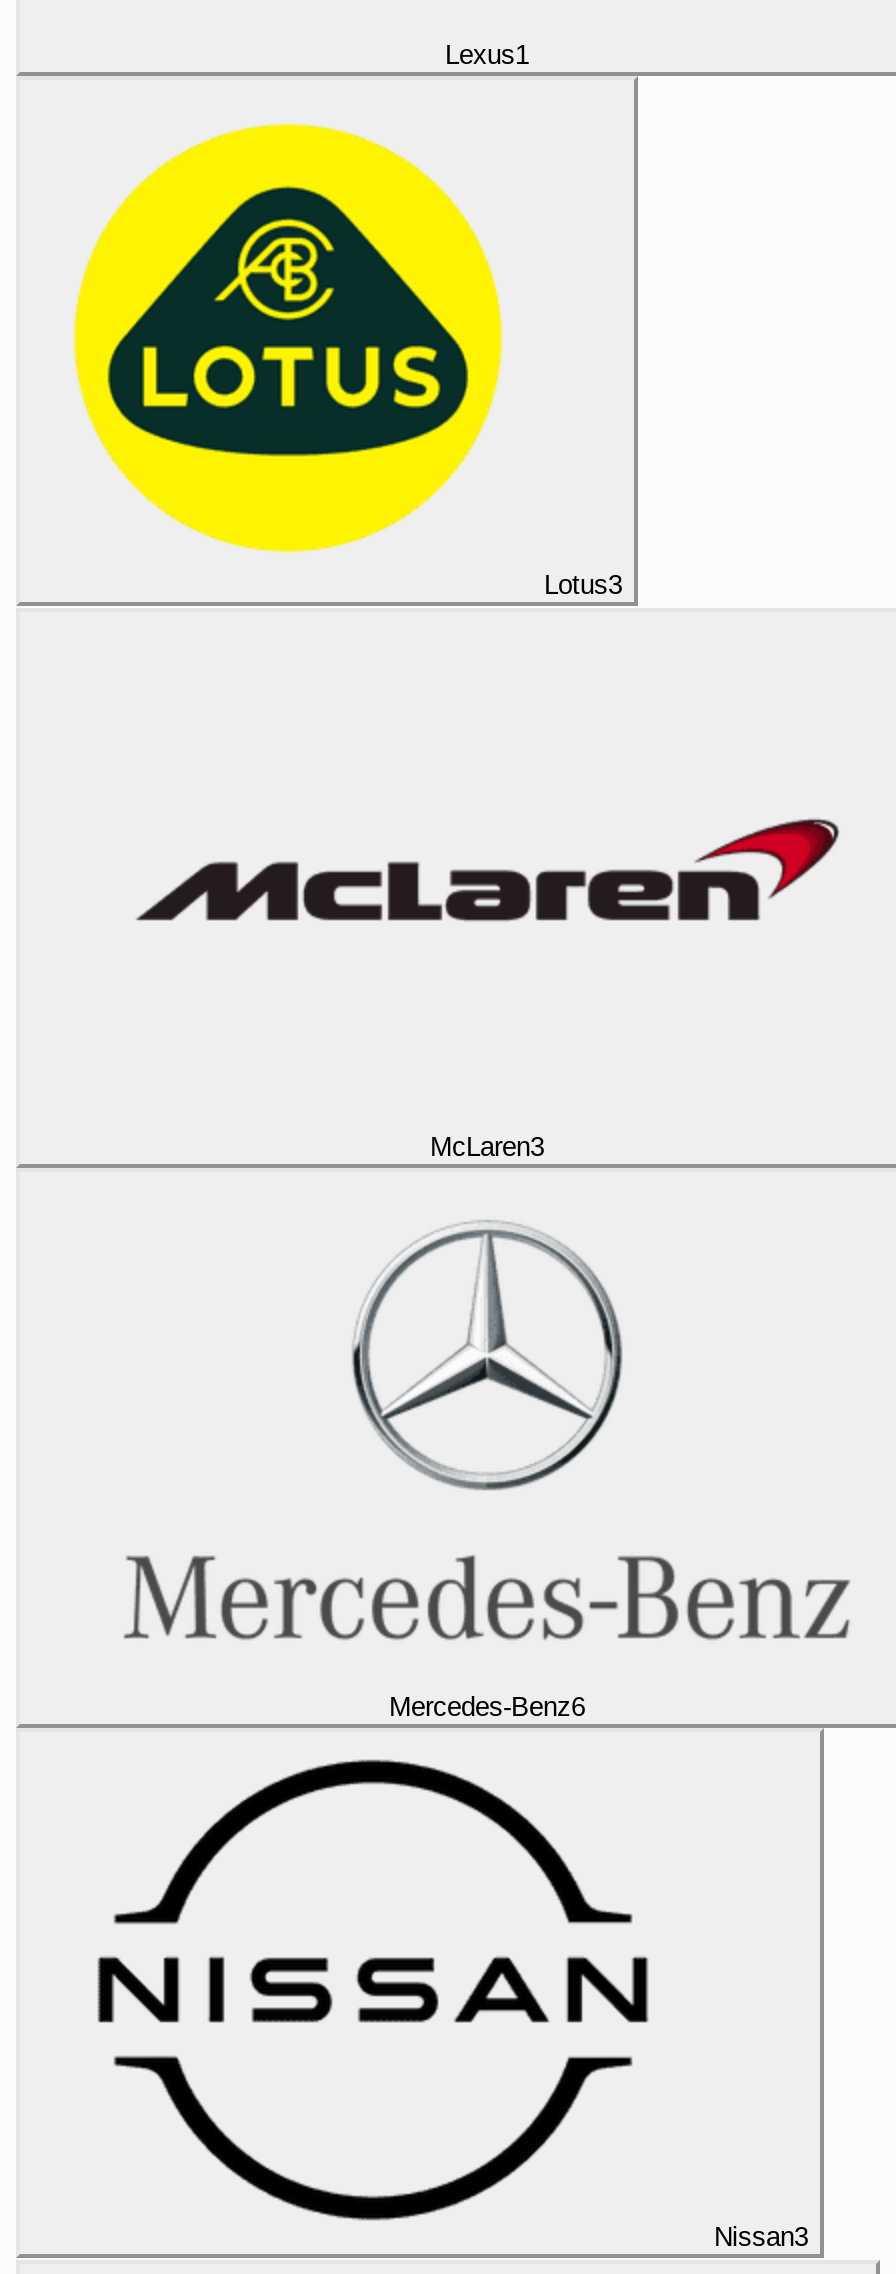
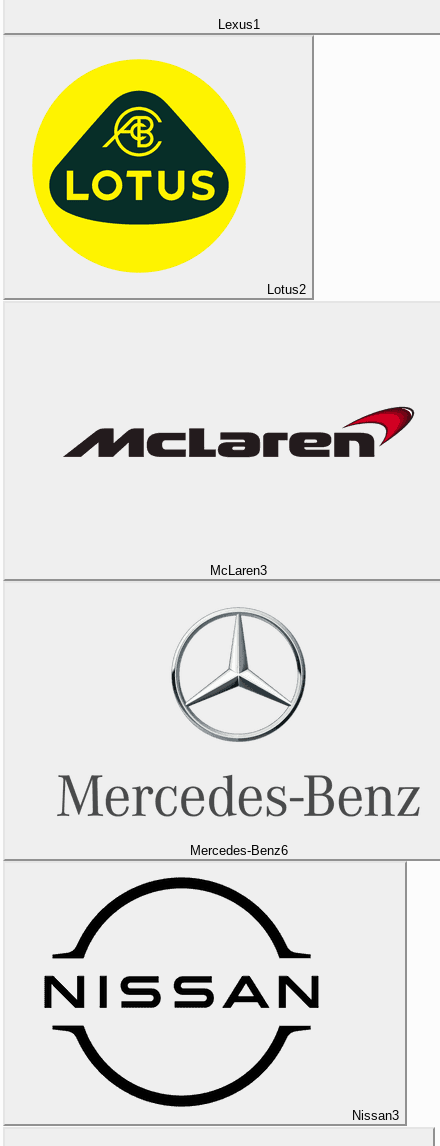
[544,570,622,600] Lotus3 -> [267,282,306,297] Lotus2

